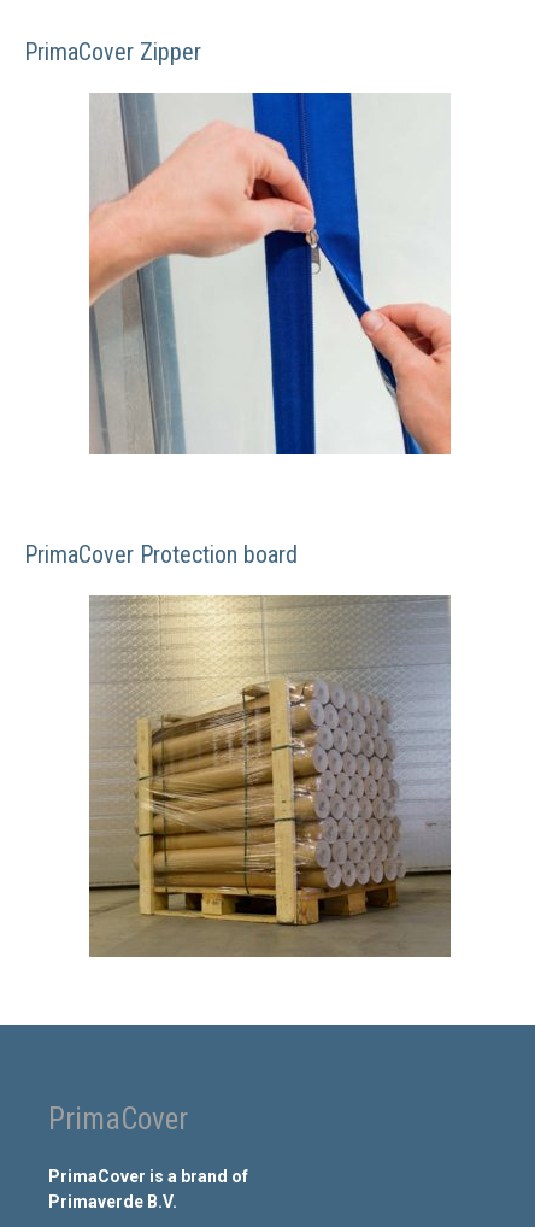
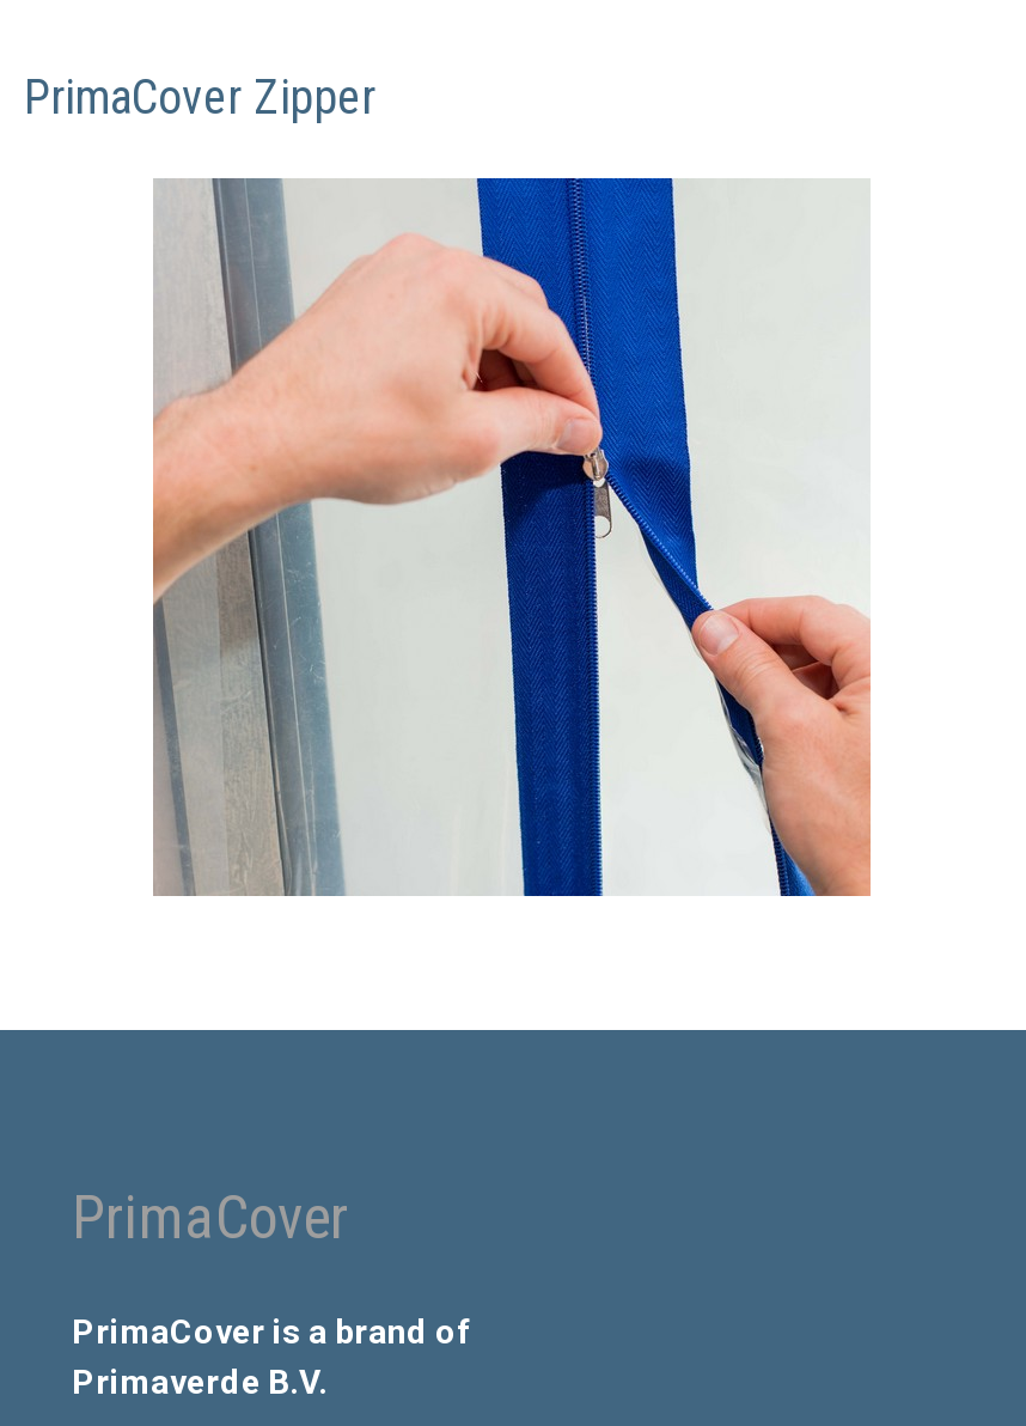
[24,540,298,569] PrimaCover Protection board -> none
[89,594,452,958] [image] -> none

